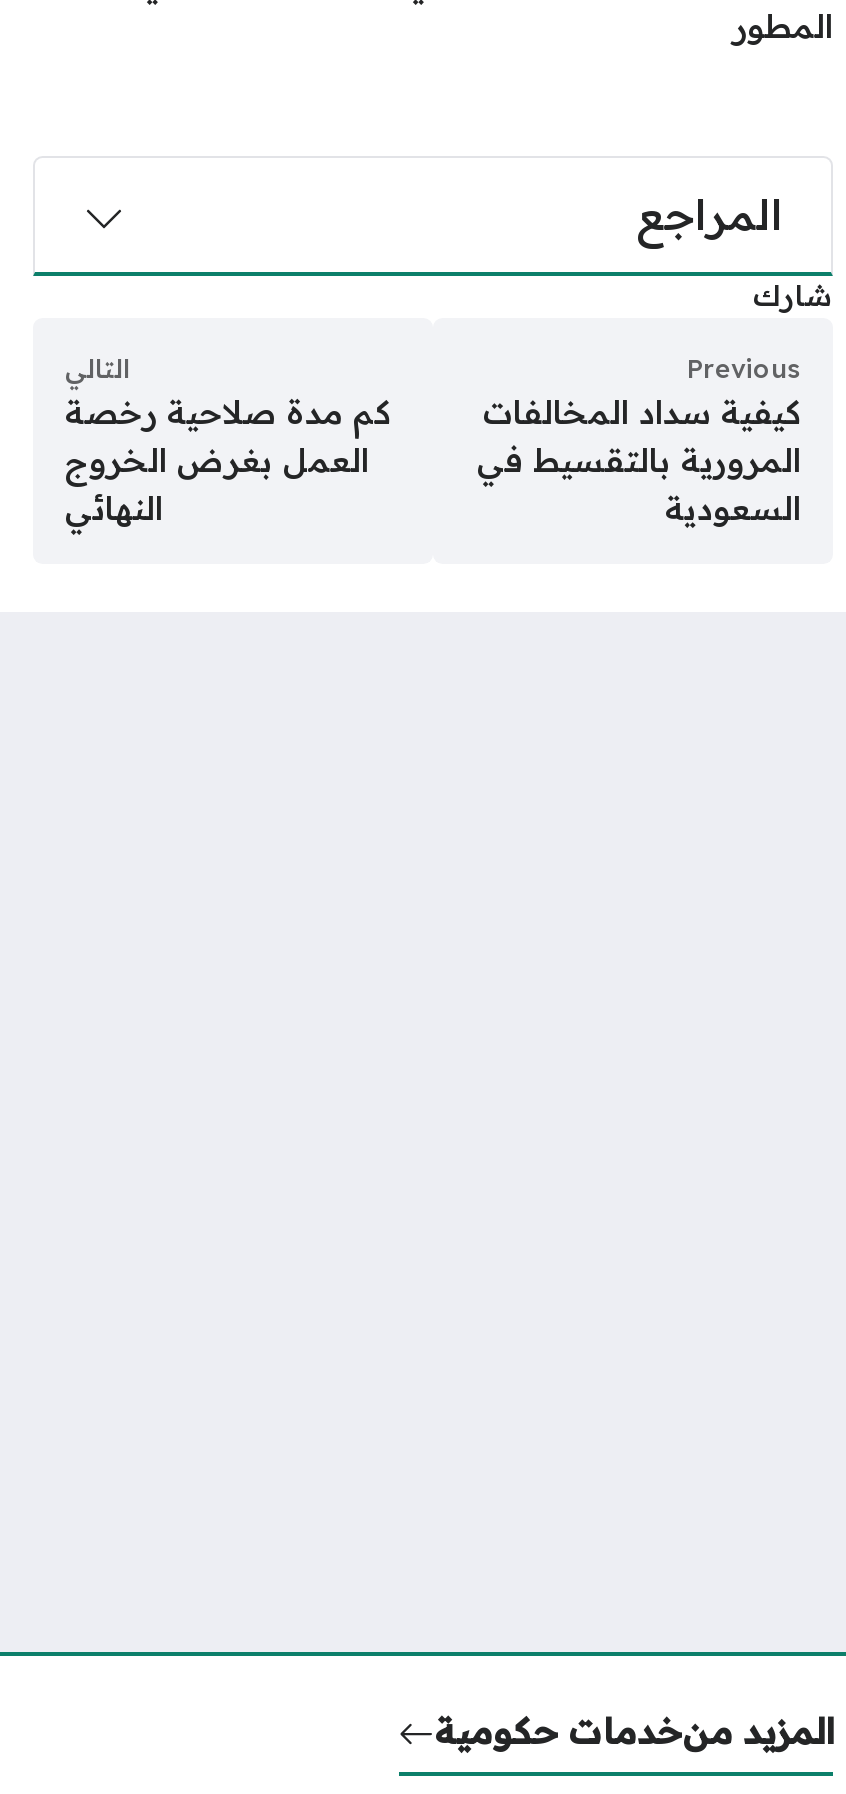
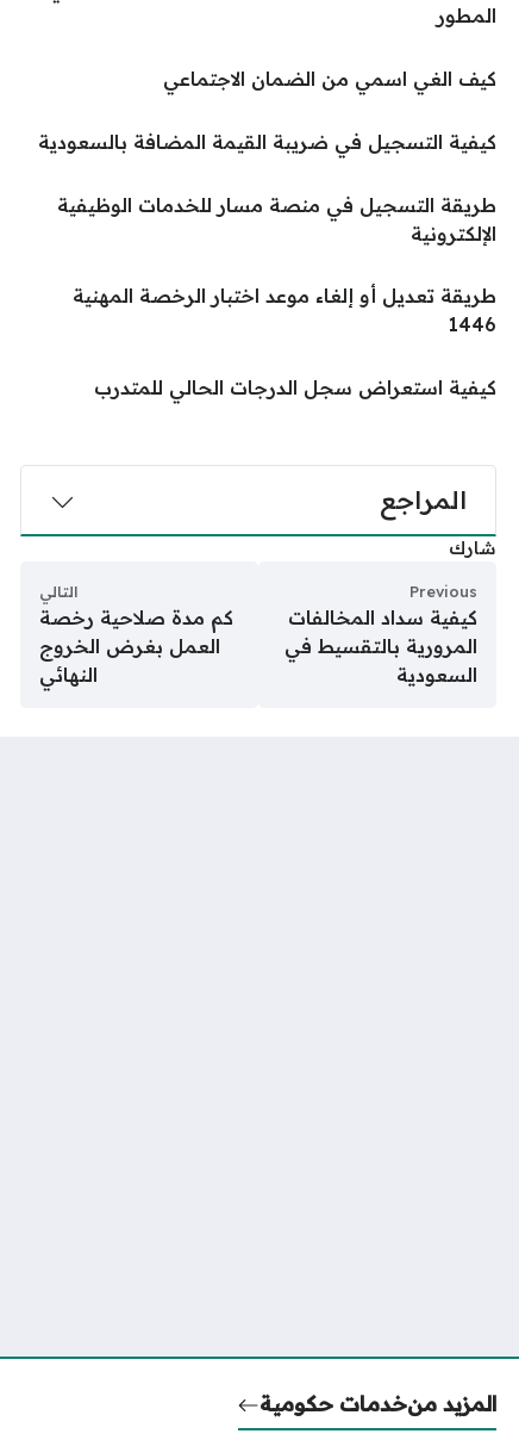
none -> [38,67,496,400] كيف الغي اسمي من الضمان الاجتماعي | كيفية التسجيل في ضريبة القيمة المضافة بالسعودية | طريقة التسجيل في منصة مسار للخدمات الوظيفية | الإلكترونية | طريقة تعديل أو إلغاء موعد اختبار الرخصة المهنية | 1446 | كيفية استعراض سجل الدرجات الحالي للمتدرب

